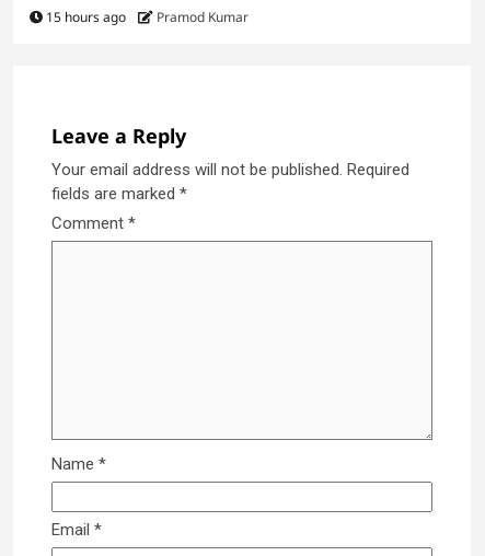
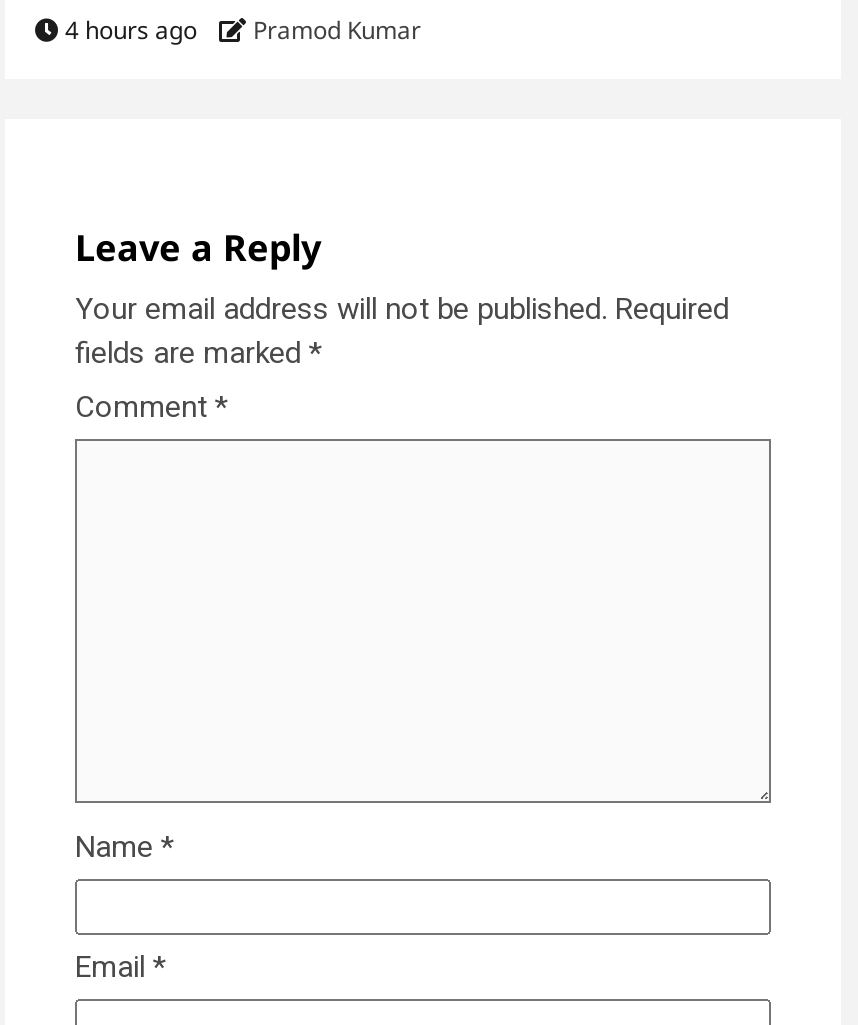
[43,7,249,26] 15 hours ago Pramod Kumar -> [59,13,421,47] 4 hours ago Pramod Kumar

